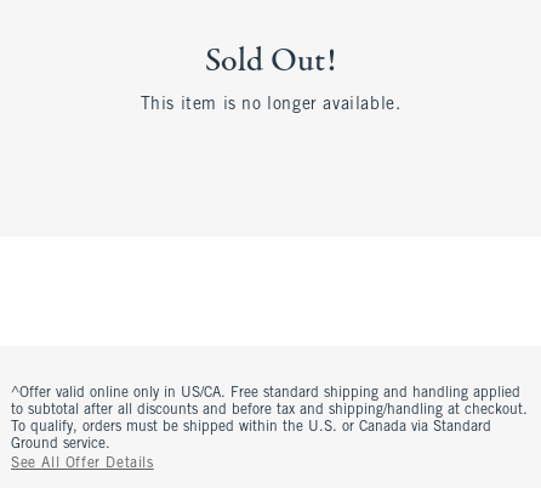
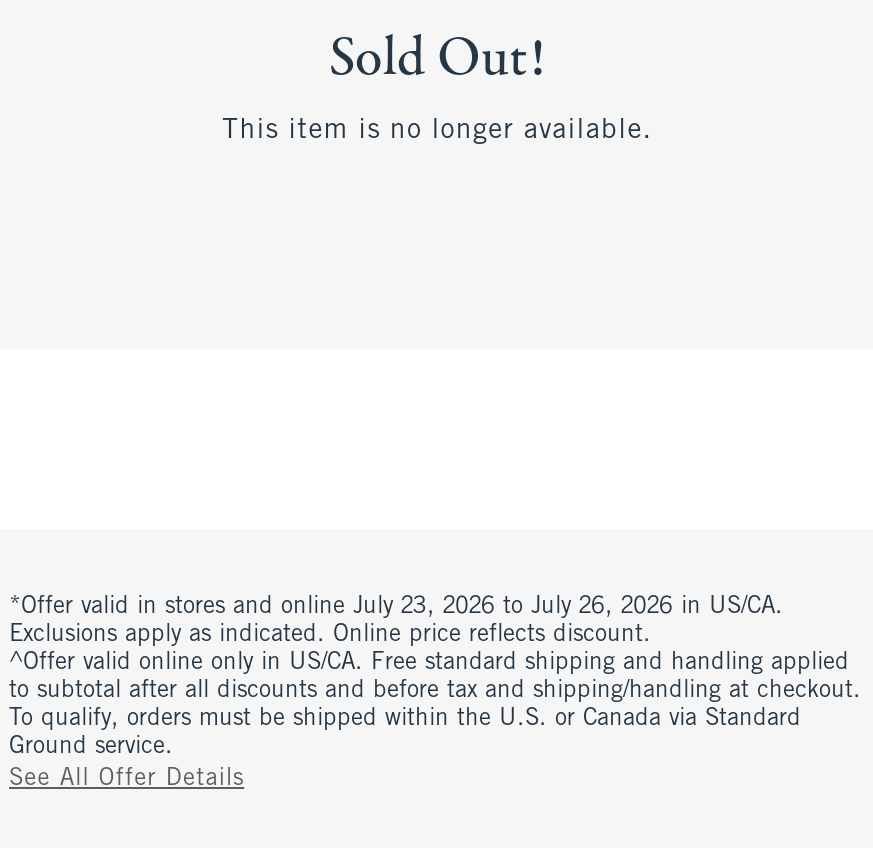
none -> [9,595,783,647] *Offer valid in stores and online July 23, 2026 to July 26, 2026 in US/CA. | Exclusions apply as indicated. Online price reflects discount.

